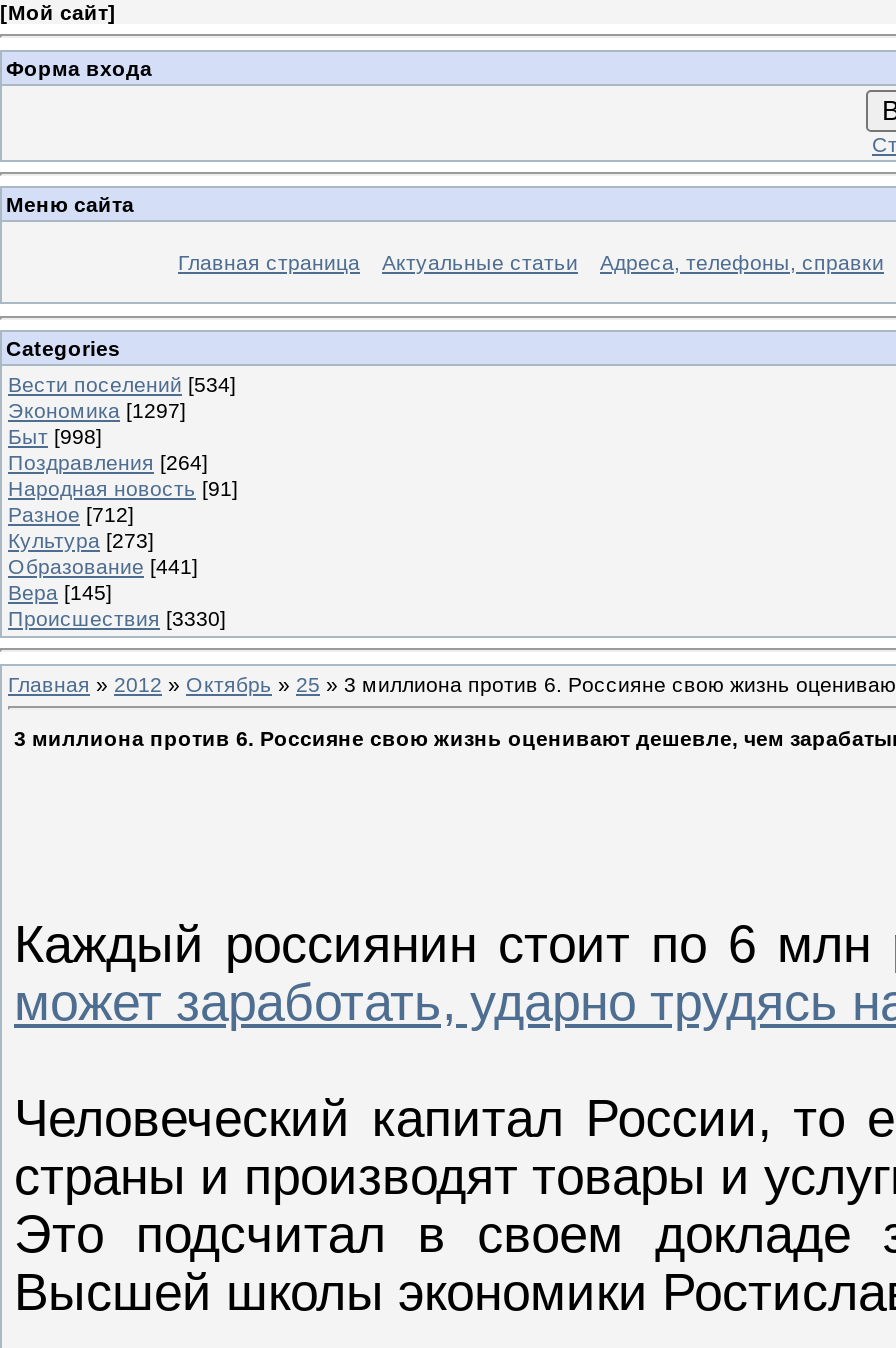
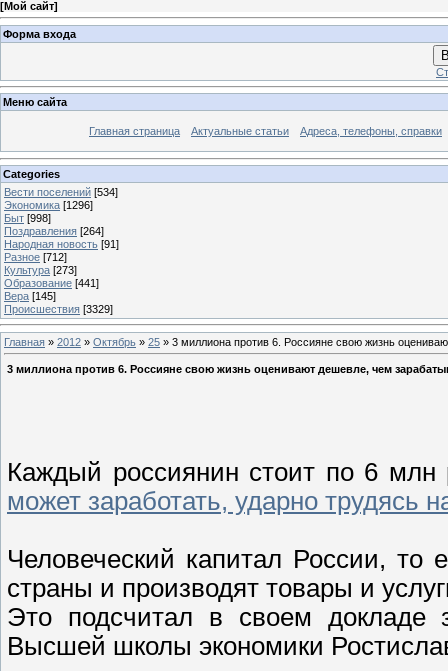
[8,398,186,422] Экономика [1297] -> [4,199,93,211] Экономика [1296]
[8,606,226,630] Происшествия [3330] -> [4,303,113,315] Происшествия [3329]

